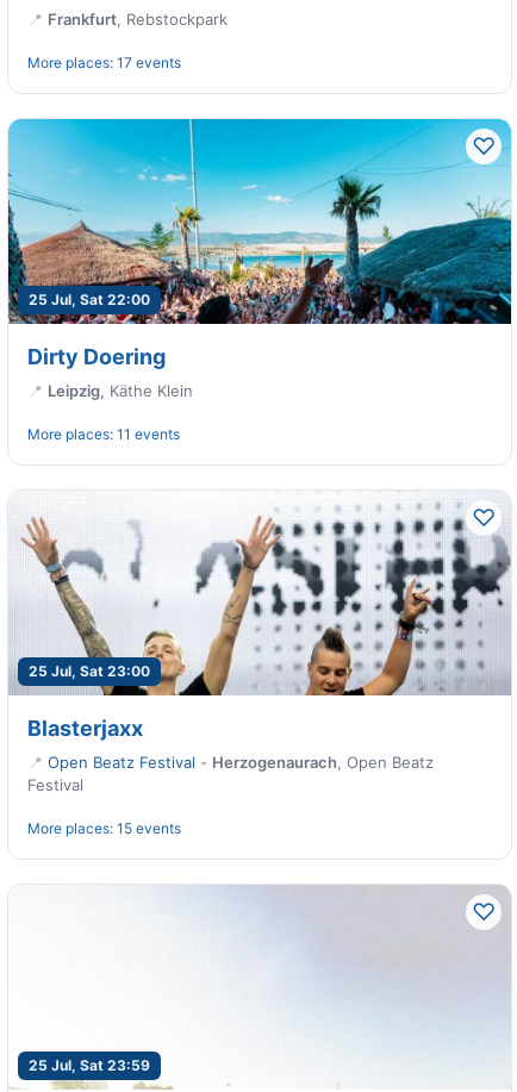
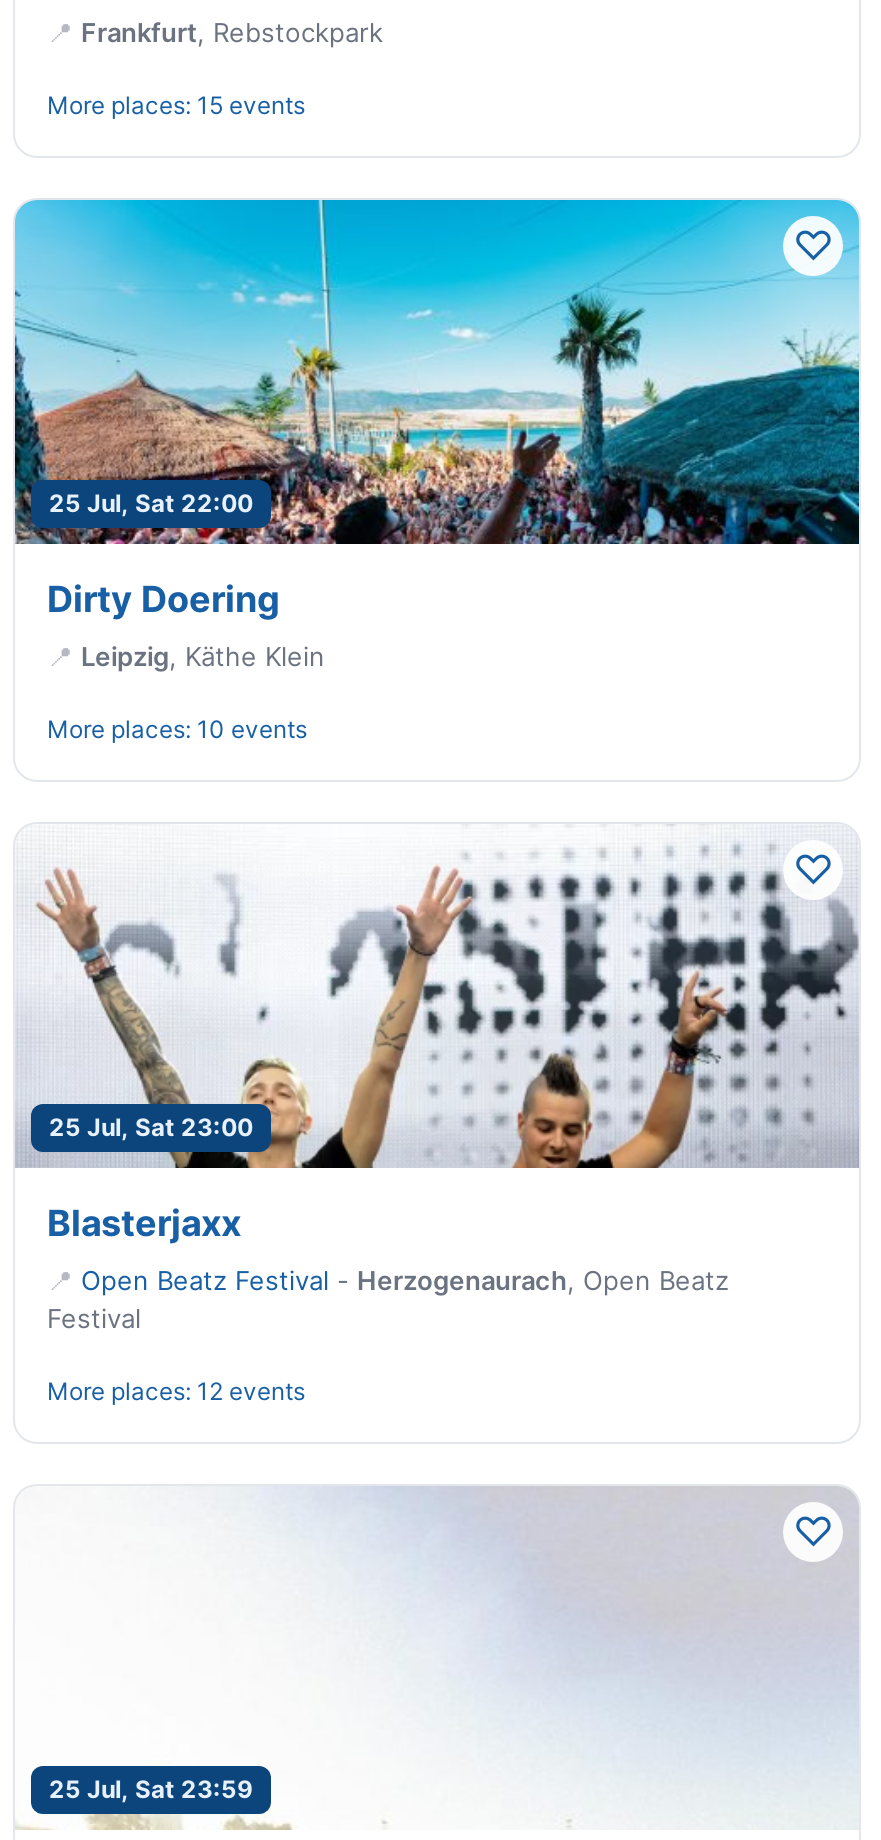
[27,53,181,71] More places: 17 events -> none
[27,425,180,443] More places: 11 events -> [47,714,307,744] More places: 10 events
none -> [47,1376,305,1406] More places: 12 events
moved [27,819,181,837] -> [47,90,305,120]: More places: 15 events

